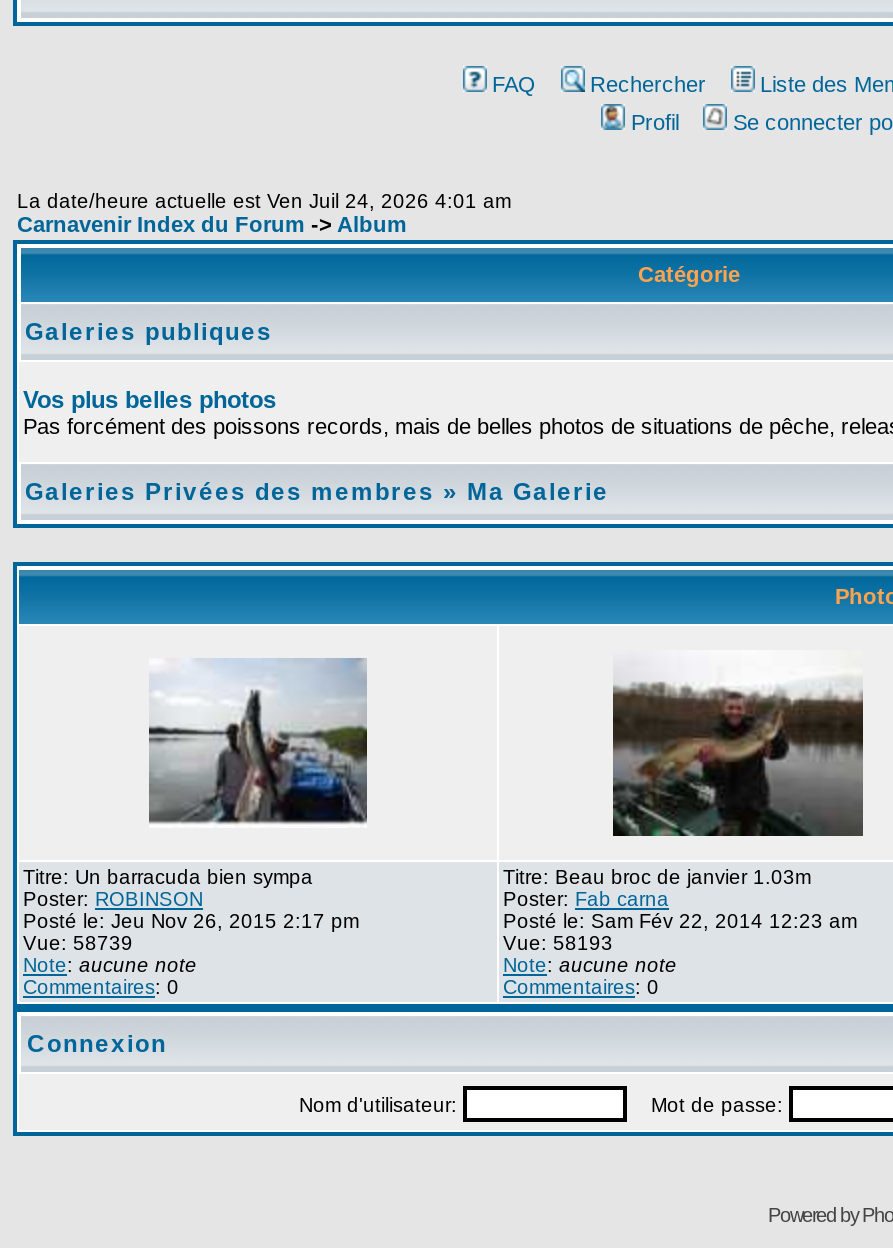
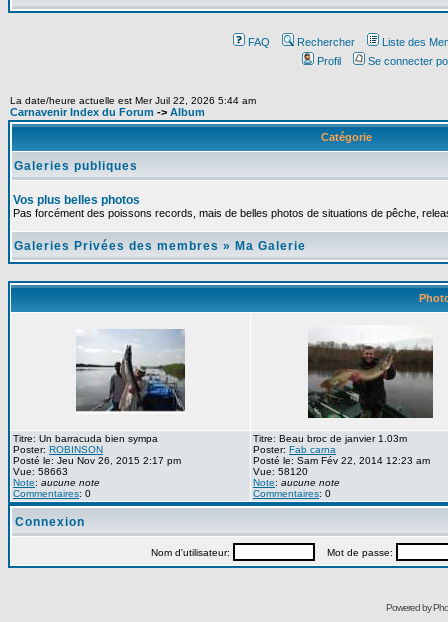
[17,190,511,212] La date/heure actuelle est Ven Juil 24, 2026 4:01 am -> [10,95,256,106] La date/heure actuelle est Mer Juil 22, 2026 5:44 am
[23,932,133,954] Vue: 58739 -> [13,466,68,477] Vue: 58663
[503,932,613,954] Vue: 58193 -> [253,466,308,477] Vue: 58120

